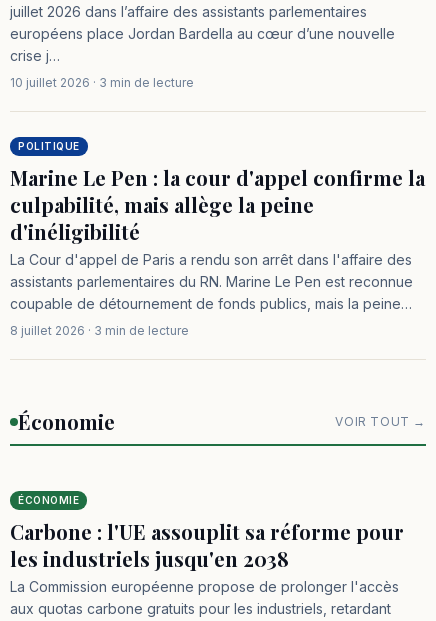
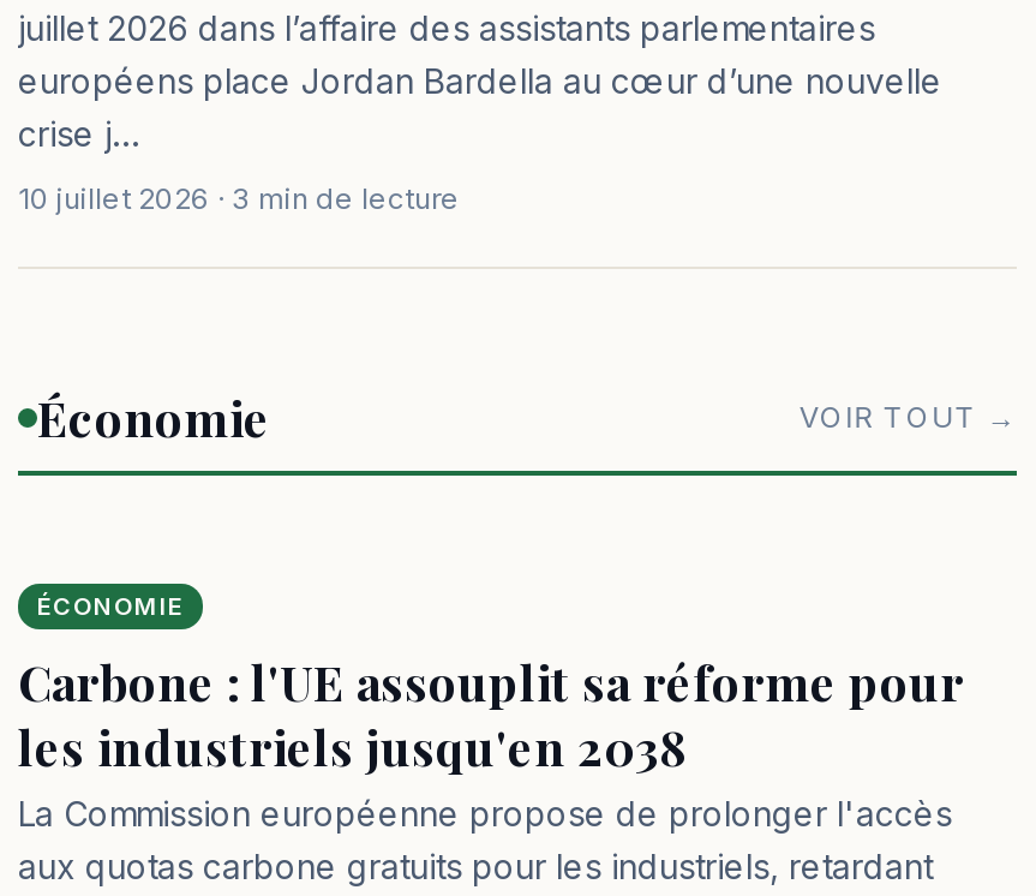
[10,140,425,338] POLITIQUE | Marine Le Pen : la cour d'appel confirme la | culpabilité, mais allège la peine | d'inéligibilité | La Cour d'appel de Paris a rendu son arrêt dans l'affaire des | assistants parlementaires du RN. Marine Le Pen est reconnue | coupable de détournement de fonds publics, mais la peine… | 8 juillet 2026 · 3 min de lecture -> none

